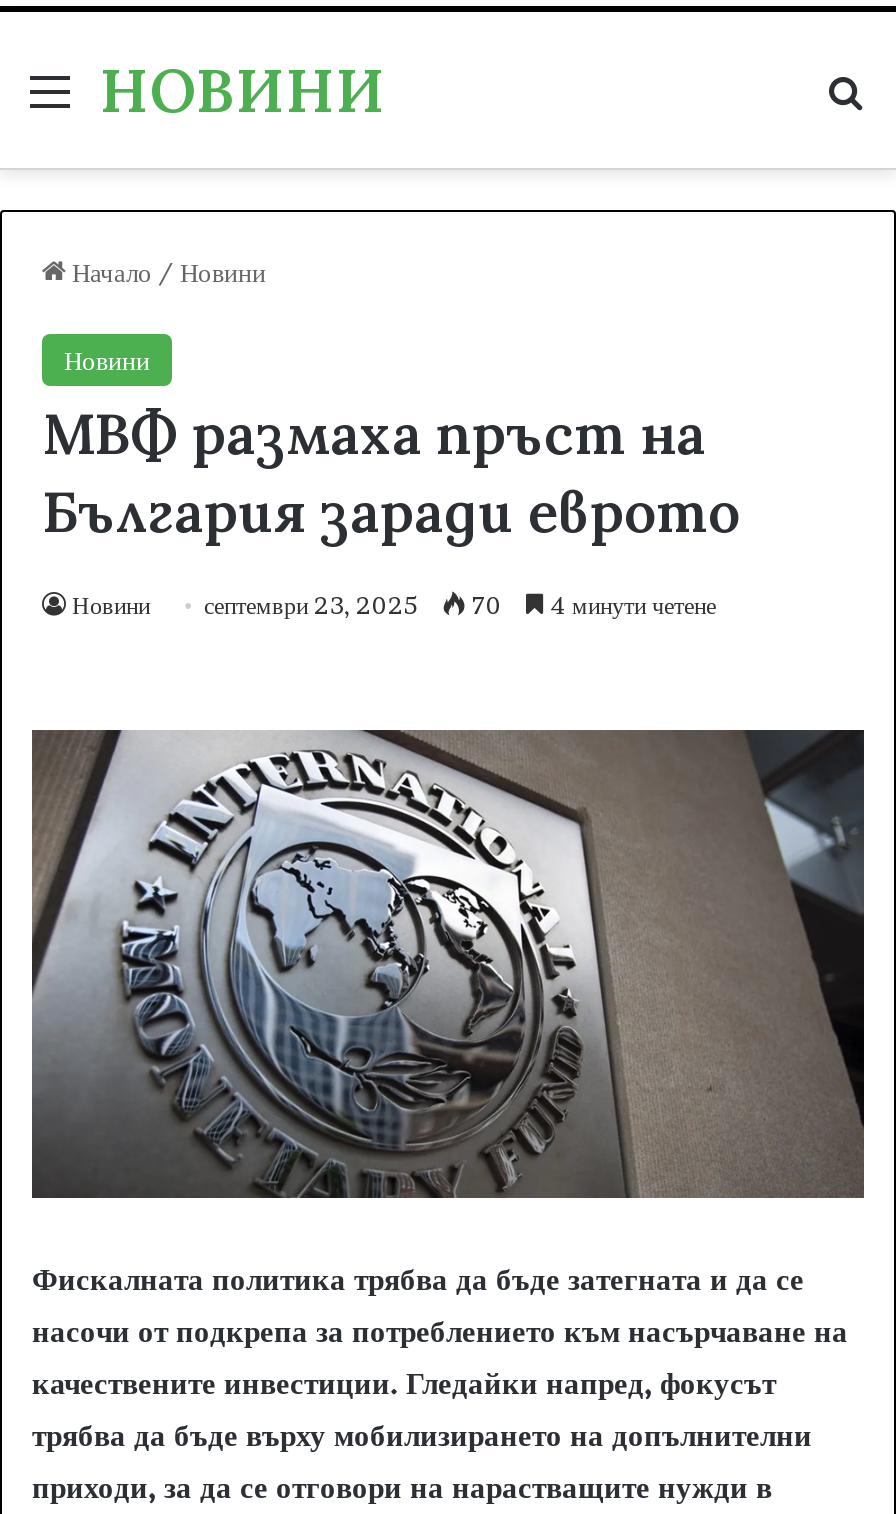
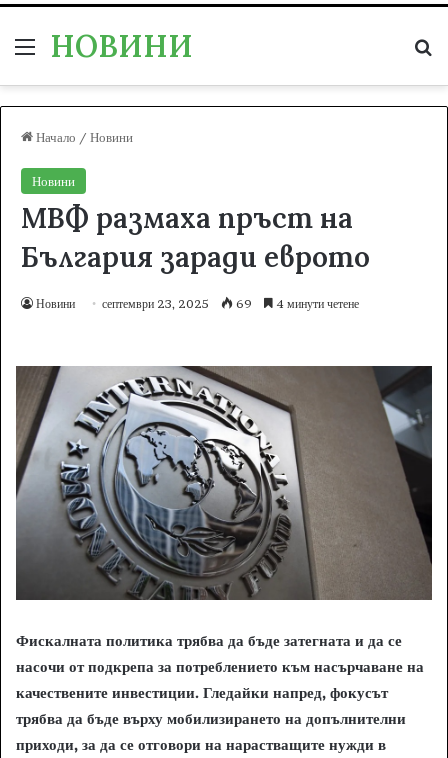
[466,590,502,620] 70 -> [233,296,252,311] 69

